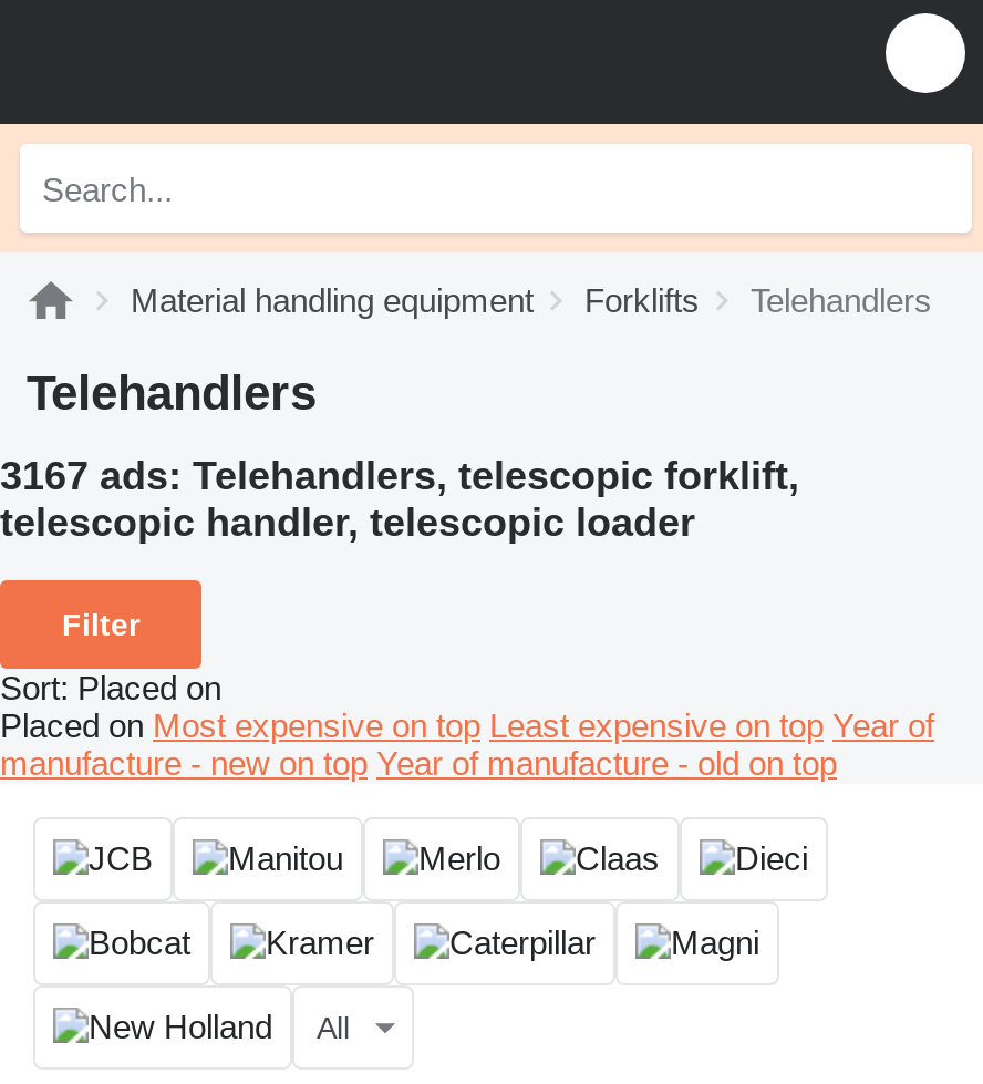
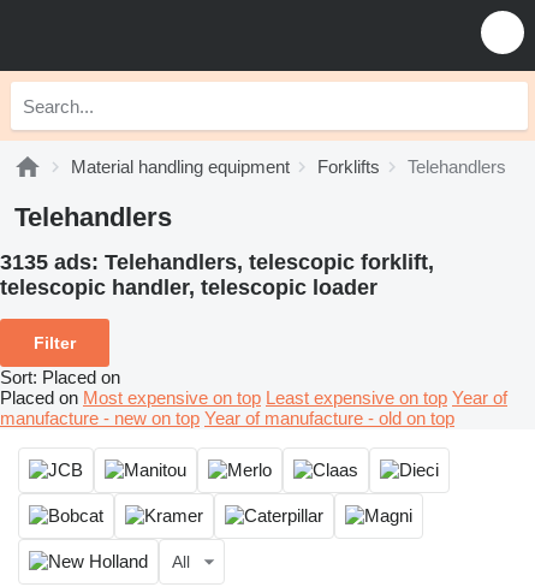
[0,454,799,498] 3167 ads: Telehandlers, telescopic forklift, -> [0,250,434,274] 3135 ads: Telehandlers, telescopic forklift,

